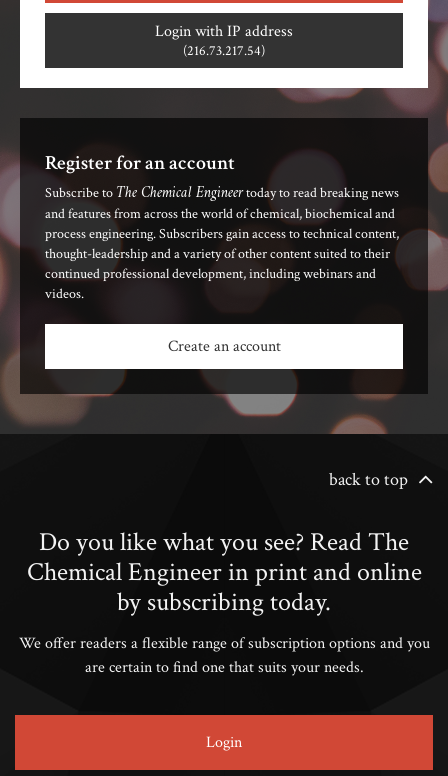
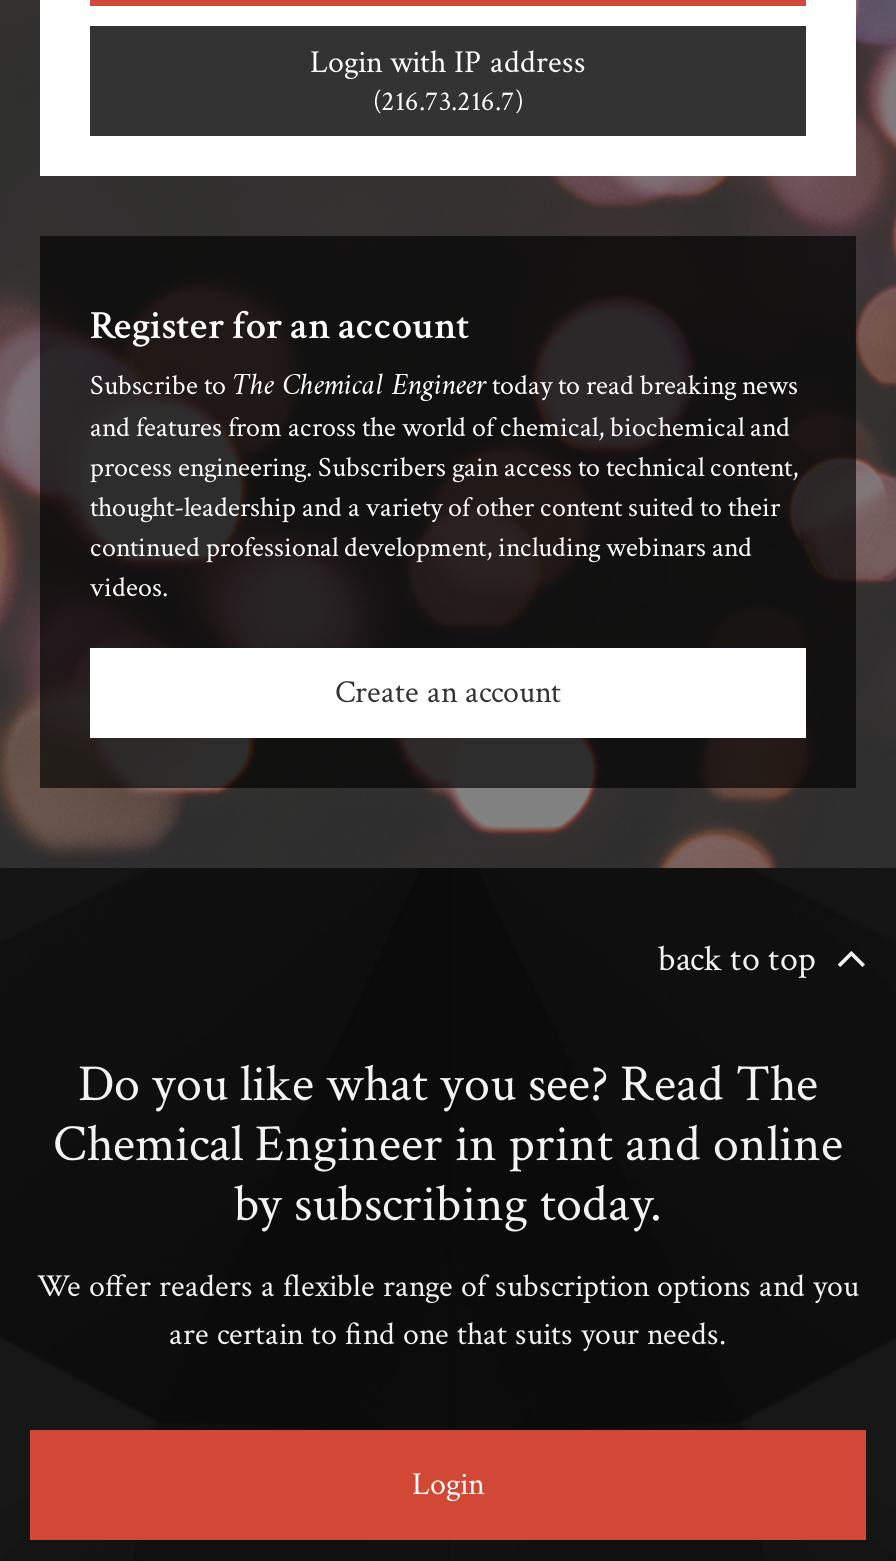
[183,42,265,60] (216.73.217.54) -> [373,84,523,120] (216.73.216.7)

